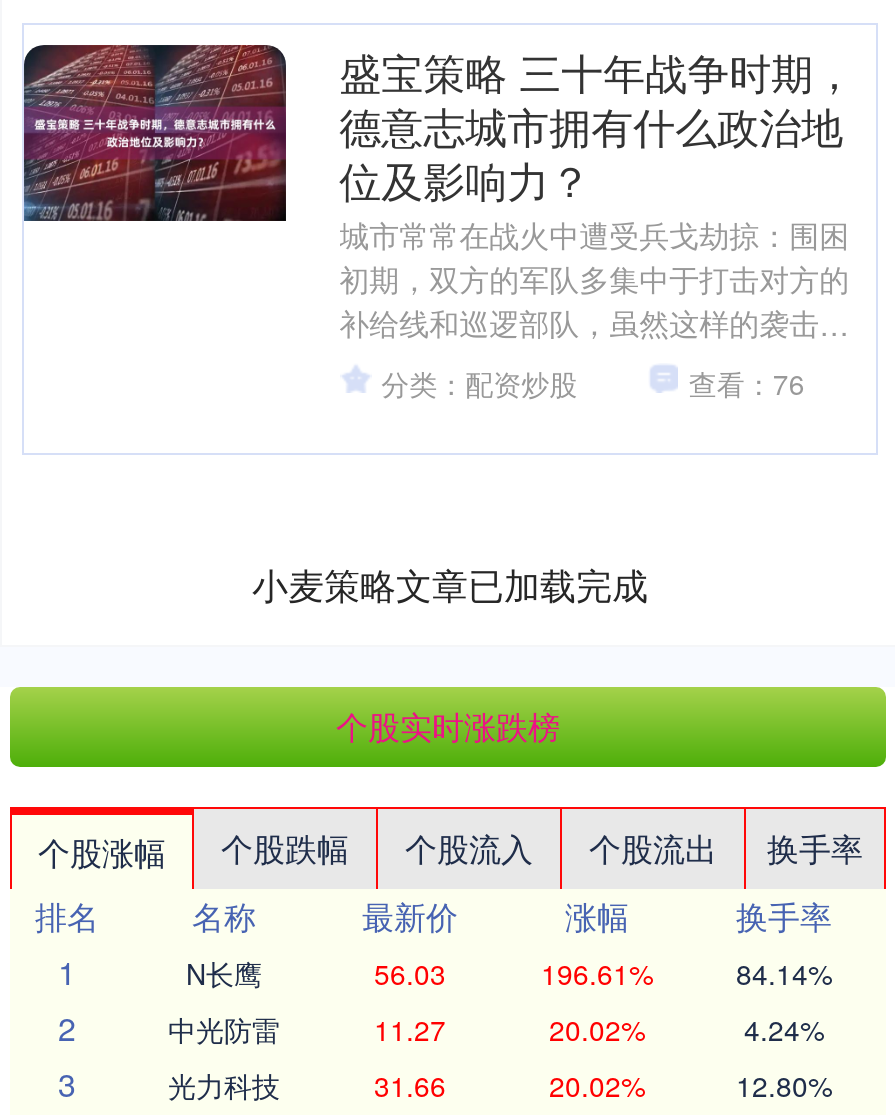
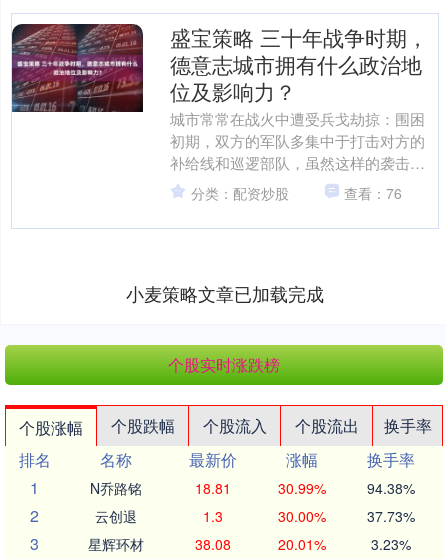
[186,954,832,994] N长鹰 | 56.03 | 196.61% | 84.14% -> [90,478,414,498] N乔路铭 | 18.81 | 30.99% | 94.38%
[168,1010,824,1050] 中光防雷 | 11.27 | 20.02% | 4.24% -> [95,506,414,526] 云创退 | 1.3 | 30.00% | 37.73%
[168,1066,832,1106] 光力科技 | 31.66 | 20.02% | 12.80% -> [88,534,410,554] 星辉环材 | 38.08 | 20.01% | 3.23%

